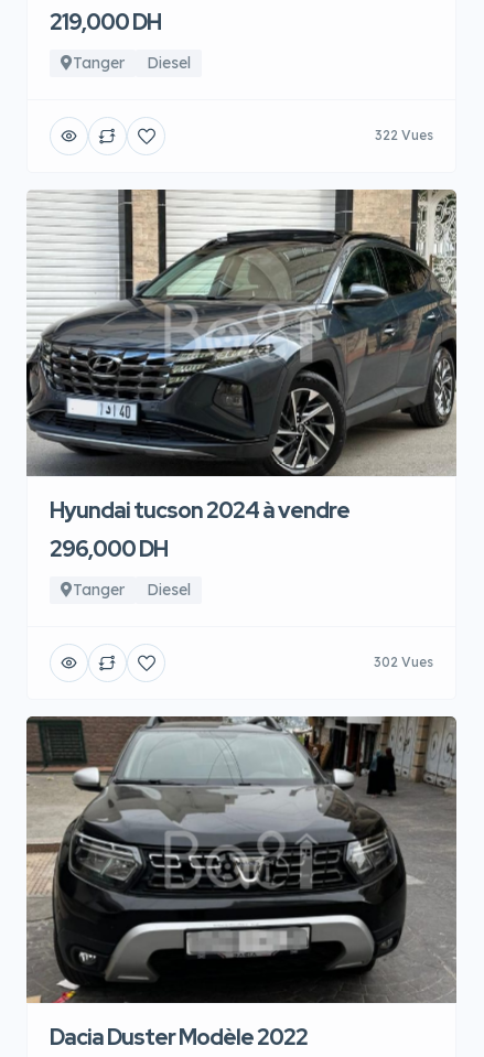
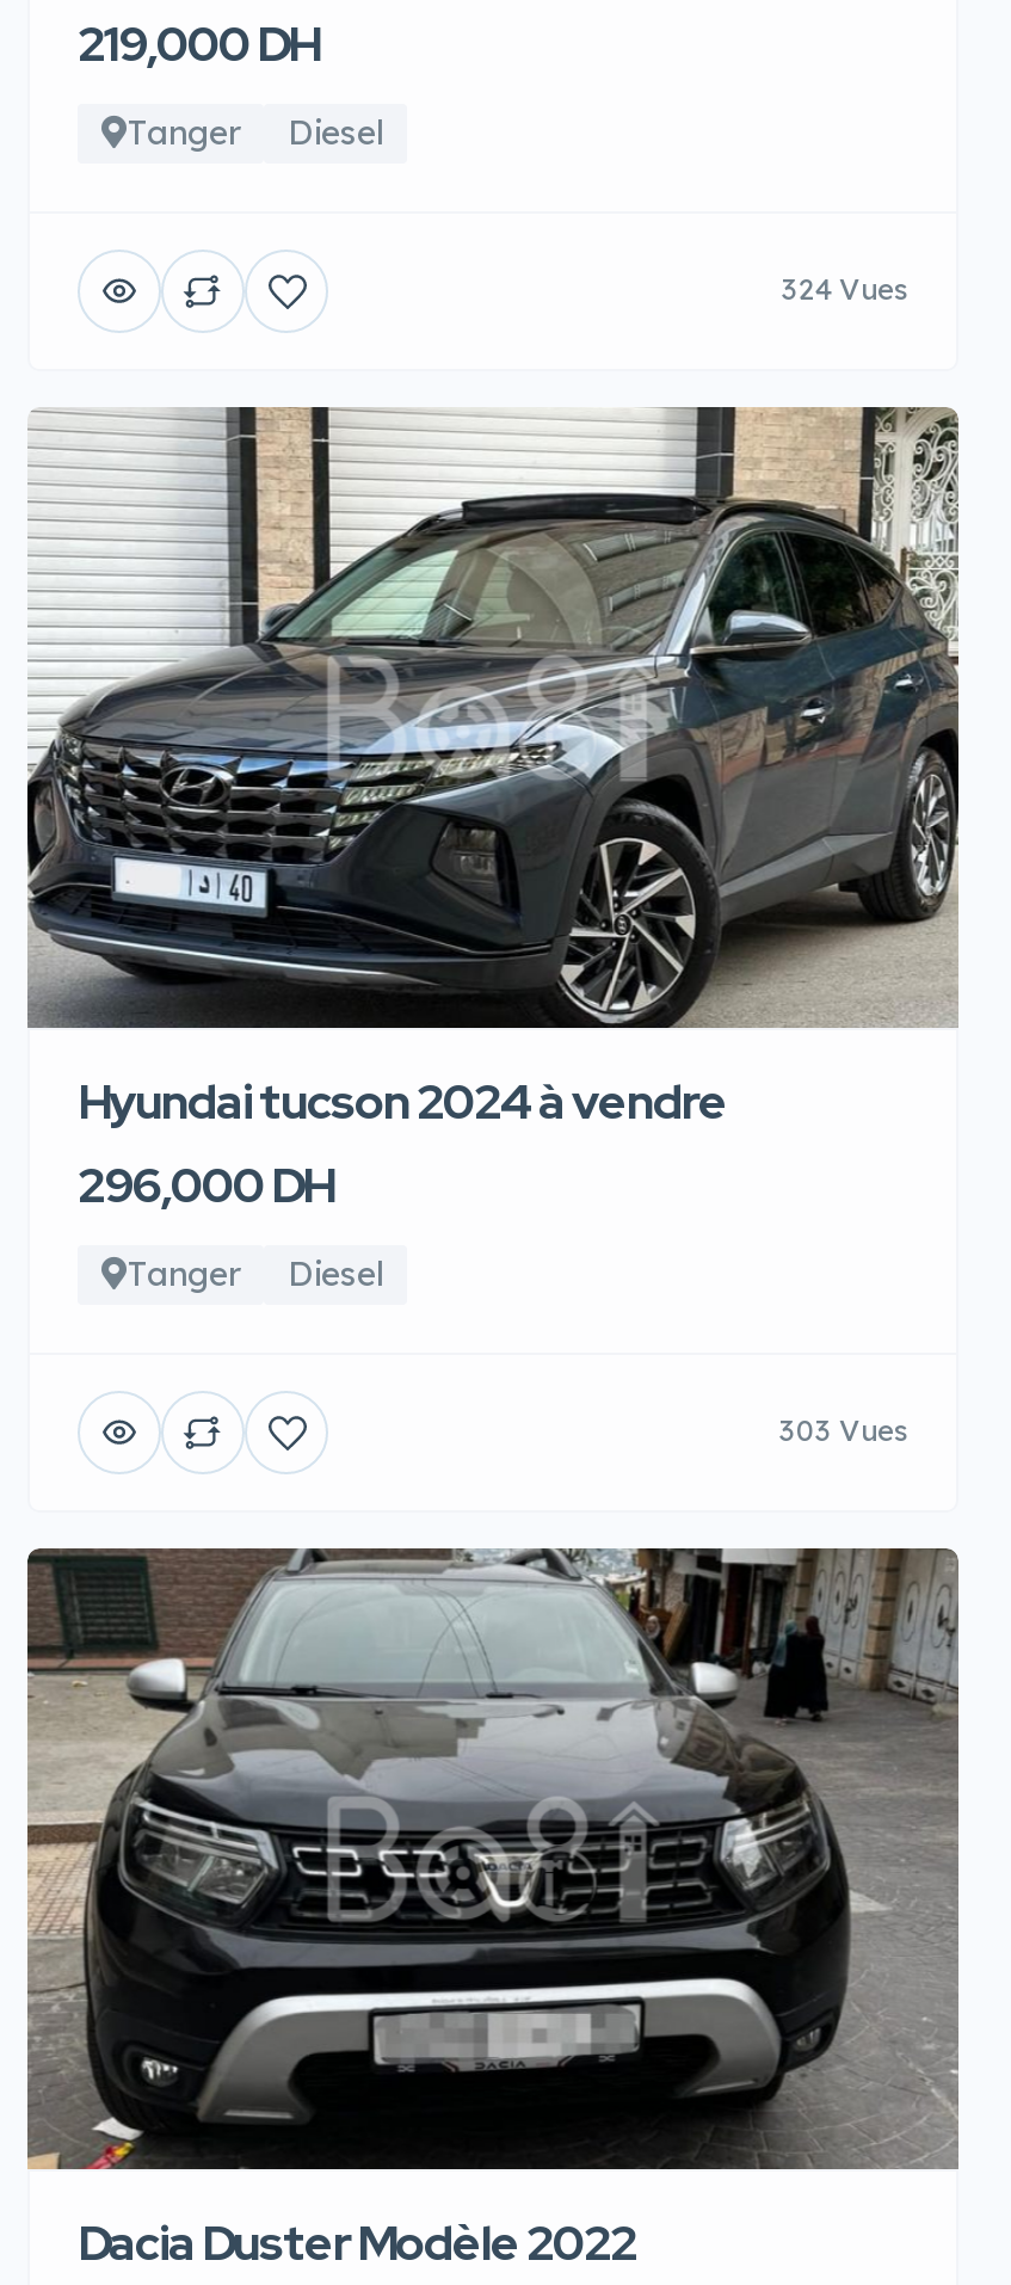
[375,127,433,144] 322 Vues -> [782,272,908,308] 324 Vues
[374,654,433,671] 302 Vues -> [779,1413,908,1449] 303 Vues

